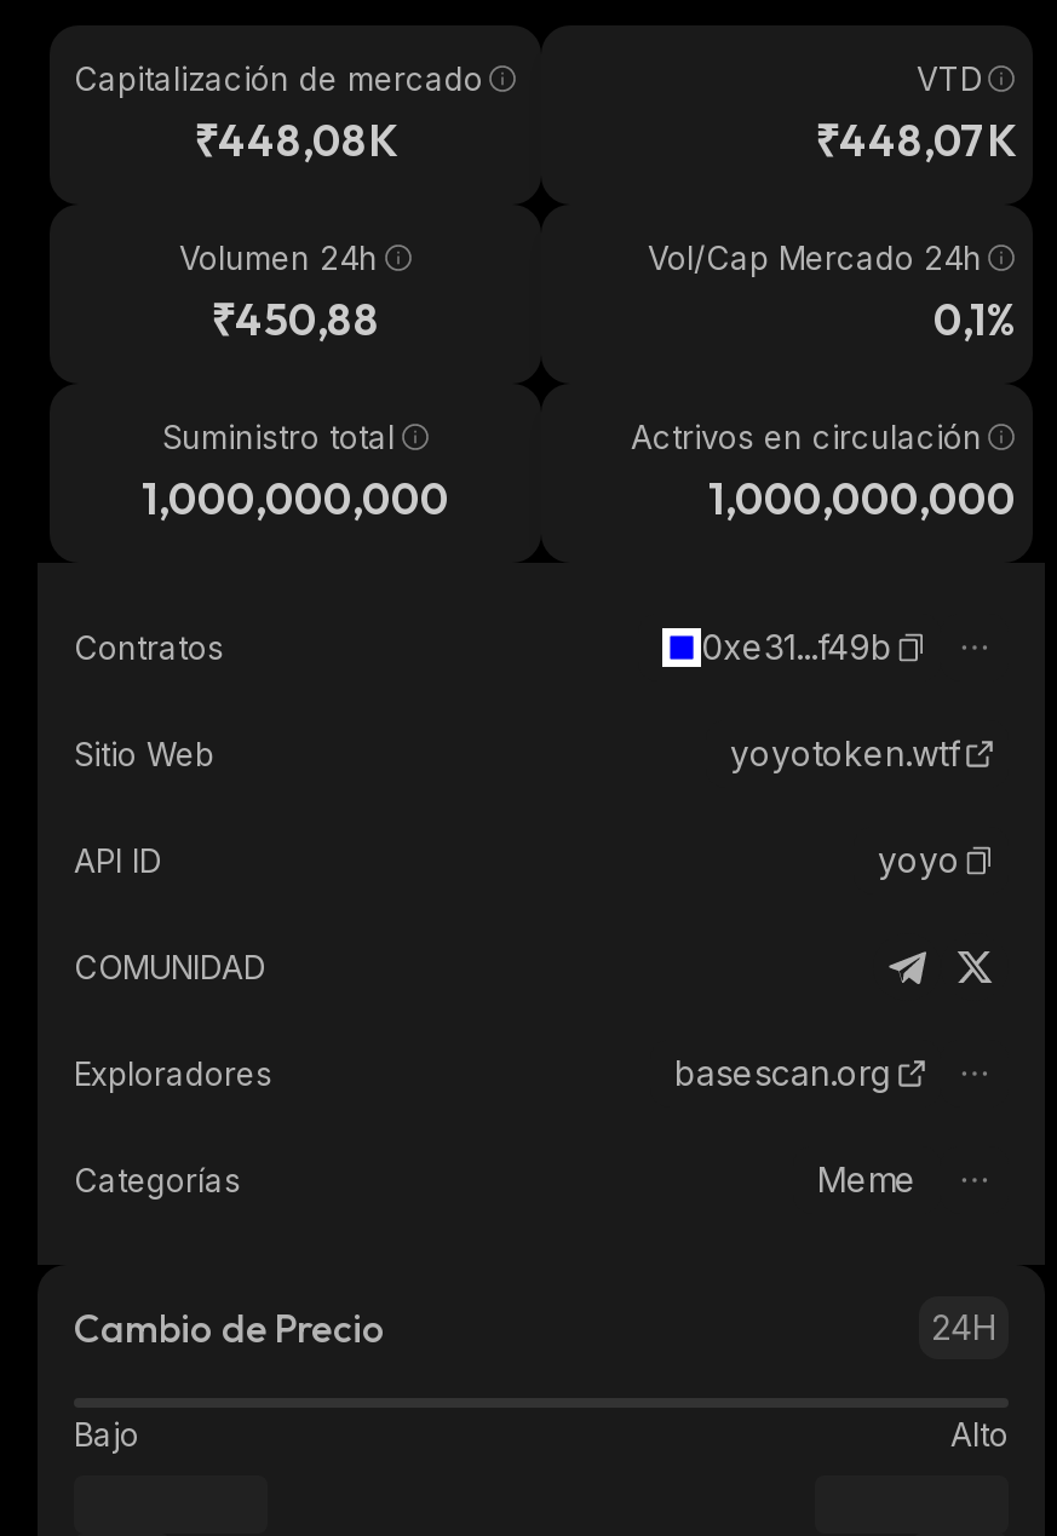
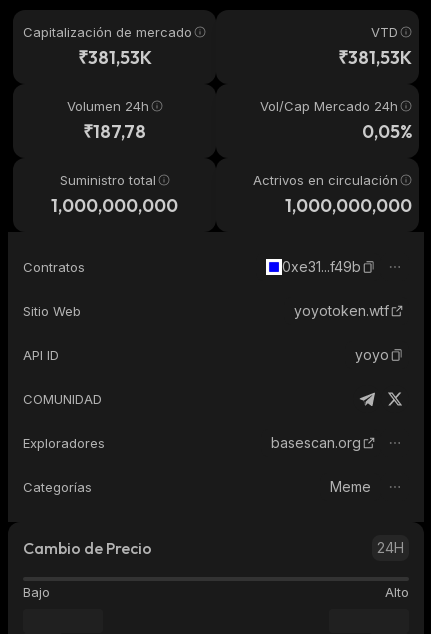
[194,113,397,168] ₹448,08K -> [77,46,151,69] ₹381,53K
[815,113,1016,168] ₹448,07K -> [338,46,412,69] ₹381,53K
[211,292,380,347] ₹450,88 -> [83,120,146,143] ₹187,78
[934,292,1016,347] 0,1% -> [362,120,412,143] 0,05%

